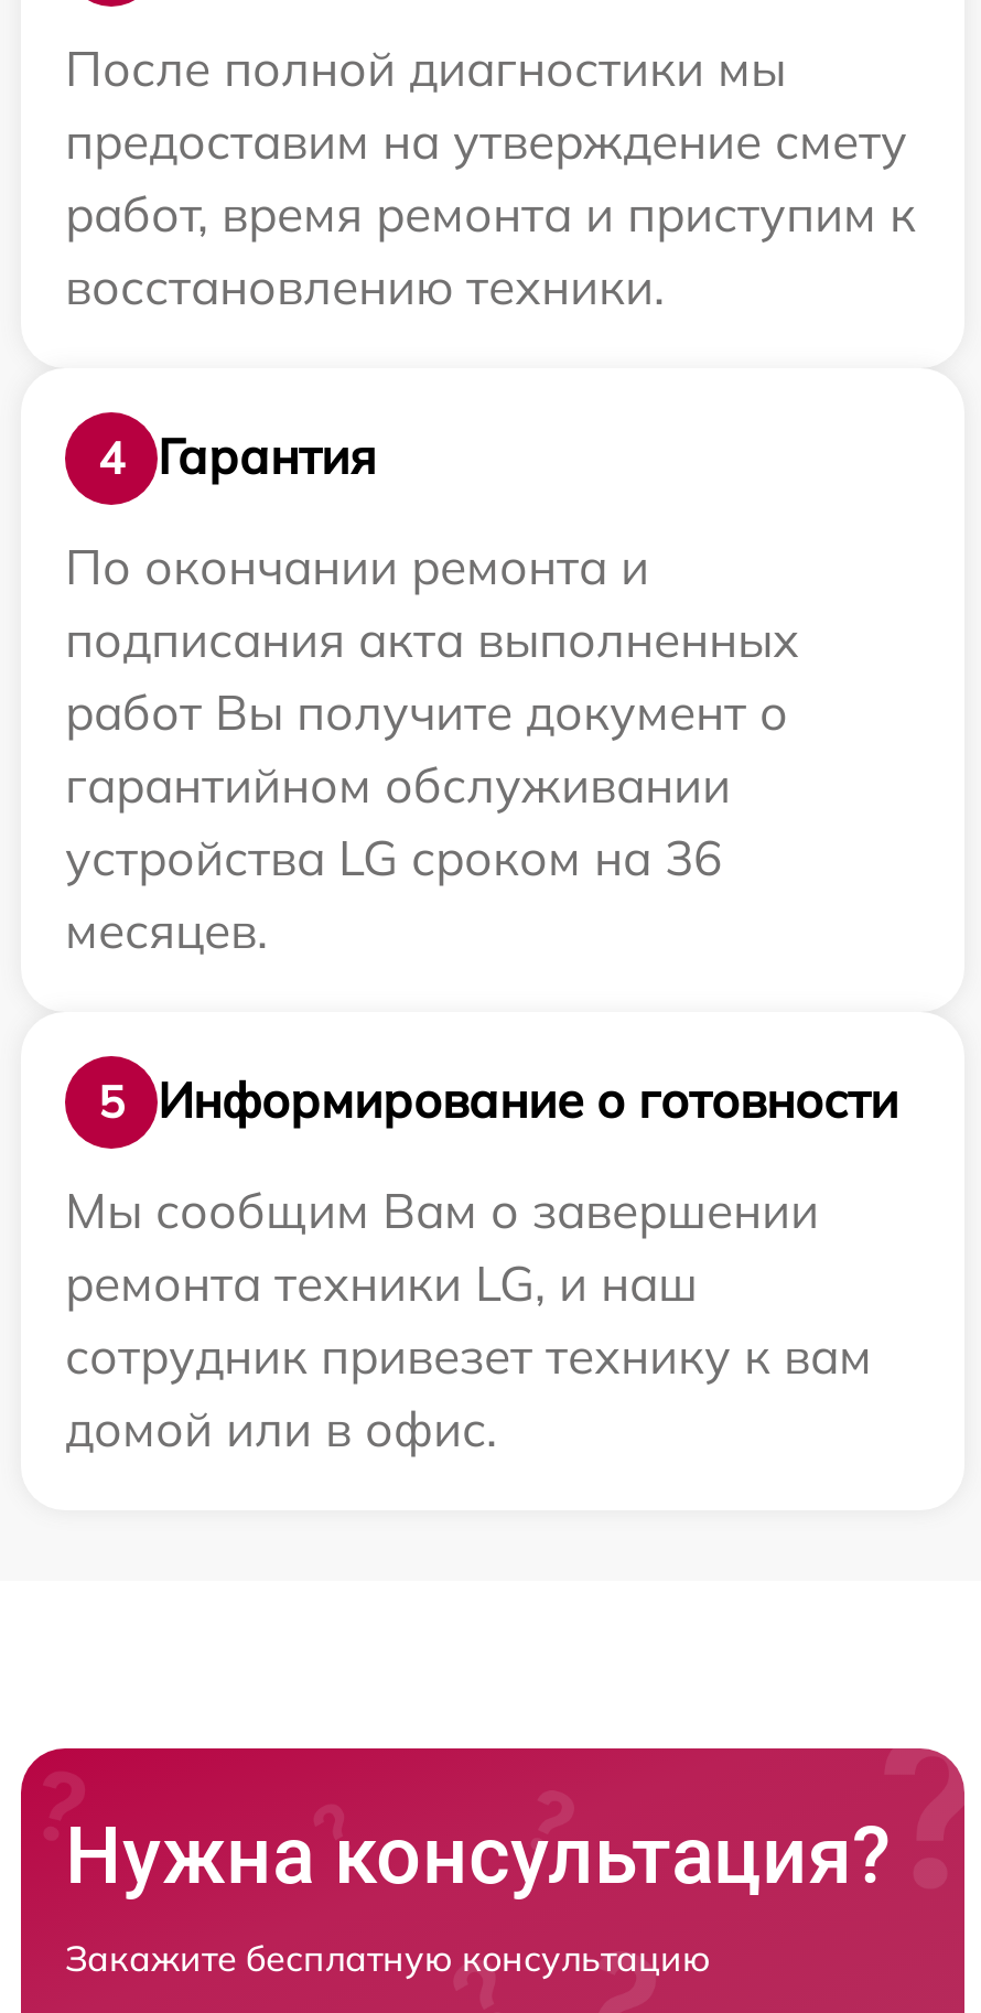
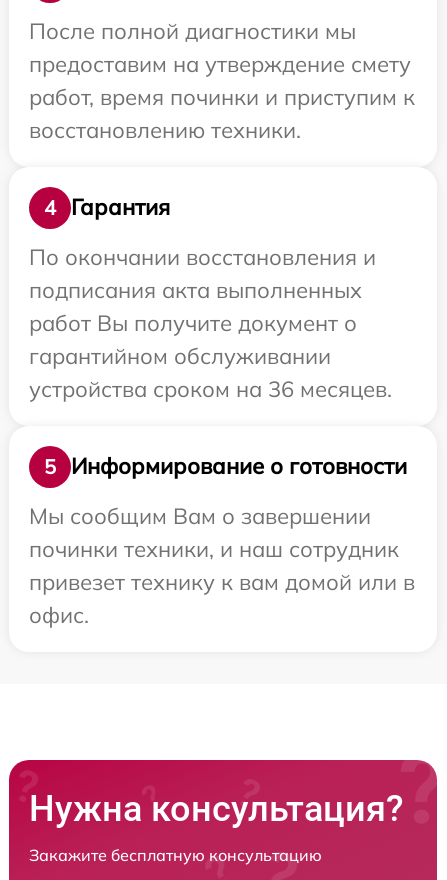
[65,183,916,244] работ, время ремонта и приступим к -> [29,83,415,111] работ, время починки и приступим к
[65,535,649,597] По окончании ремонта и -> [29,243,376,271] По окончании восстановления и
[65,826,722,961] устройства LG сроком на 36 | месяцев. -> [29,375,392,403] устройства сроком на 36 месяцев.
[65,1252,872,1459] ремонта техники LG, и наш | сотрудник привезет технику к вам | домой или в офис. -> [29,535,415,629] починки техники, и наш сотрудник | привезет технику к вам домой или в | офис.

